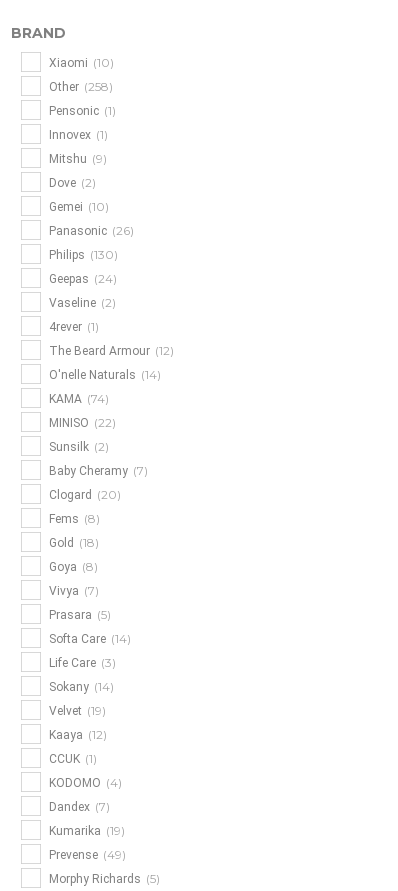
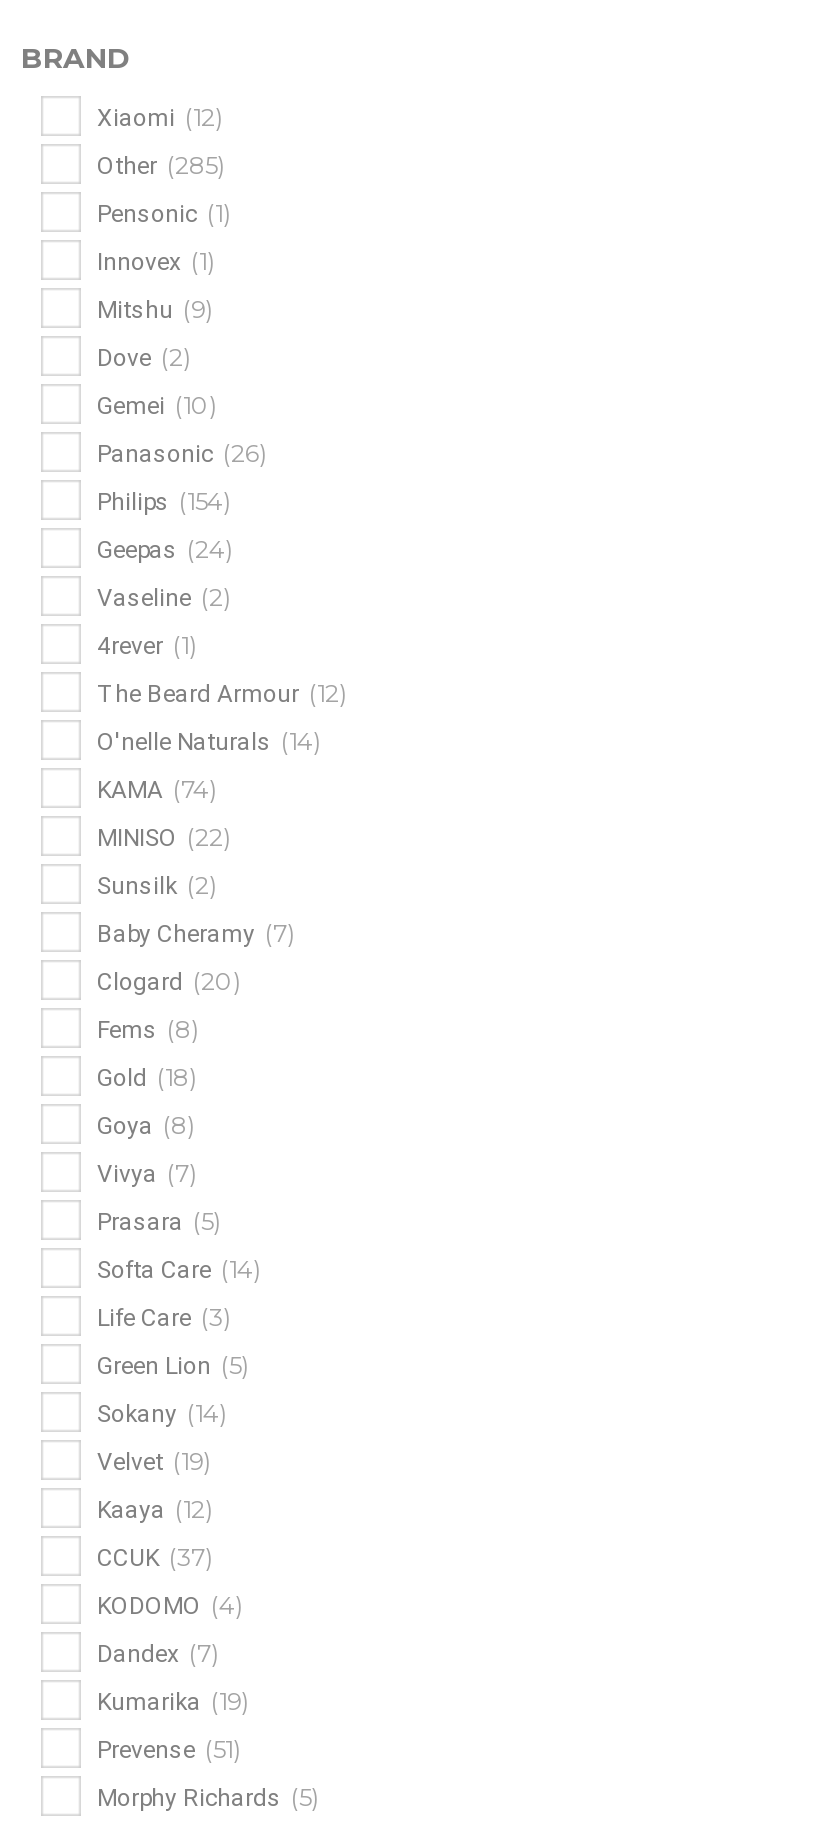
[46,55,114,70] Xiaomi (10) -> [91,102,223,132] Xiaomi (12)
[46,79,113,94] Other (258) -> [91,150,225,180] Other (285)
[46,247,118,262] Philips (130) -> [91,486,231,516] Philips (154)
none -> [91,1350,249,1380] Green Lion (5)
[46,751,97,766] CCUK (1) -> [91,1542,213,1572] CCUK (37)
[46,847,126,862] Prevense (49) -> [91,1734,241,1764] Prevense (51)

